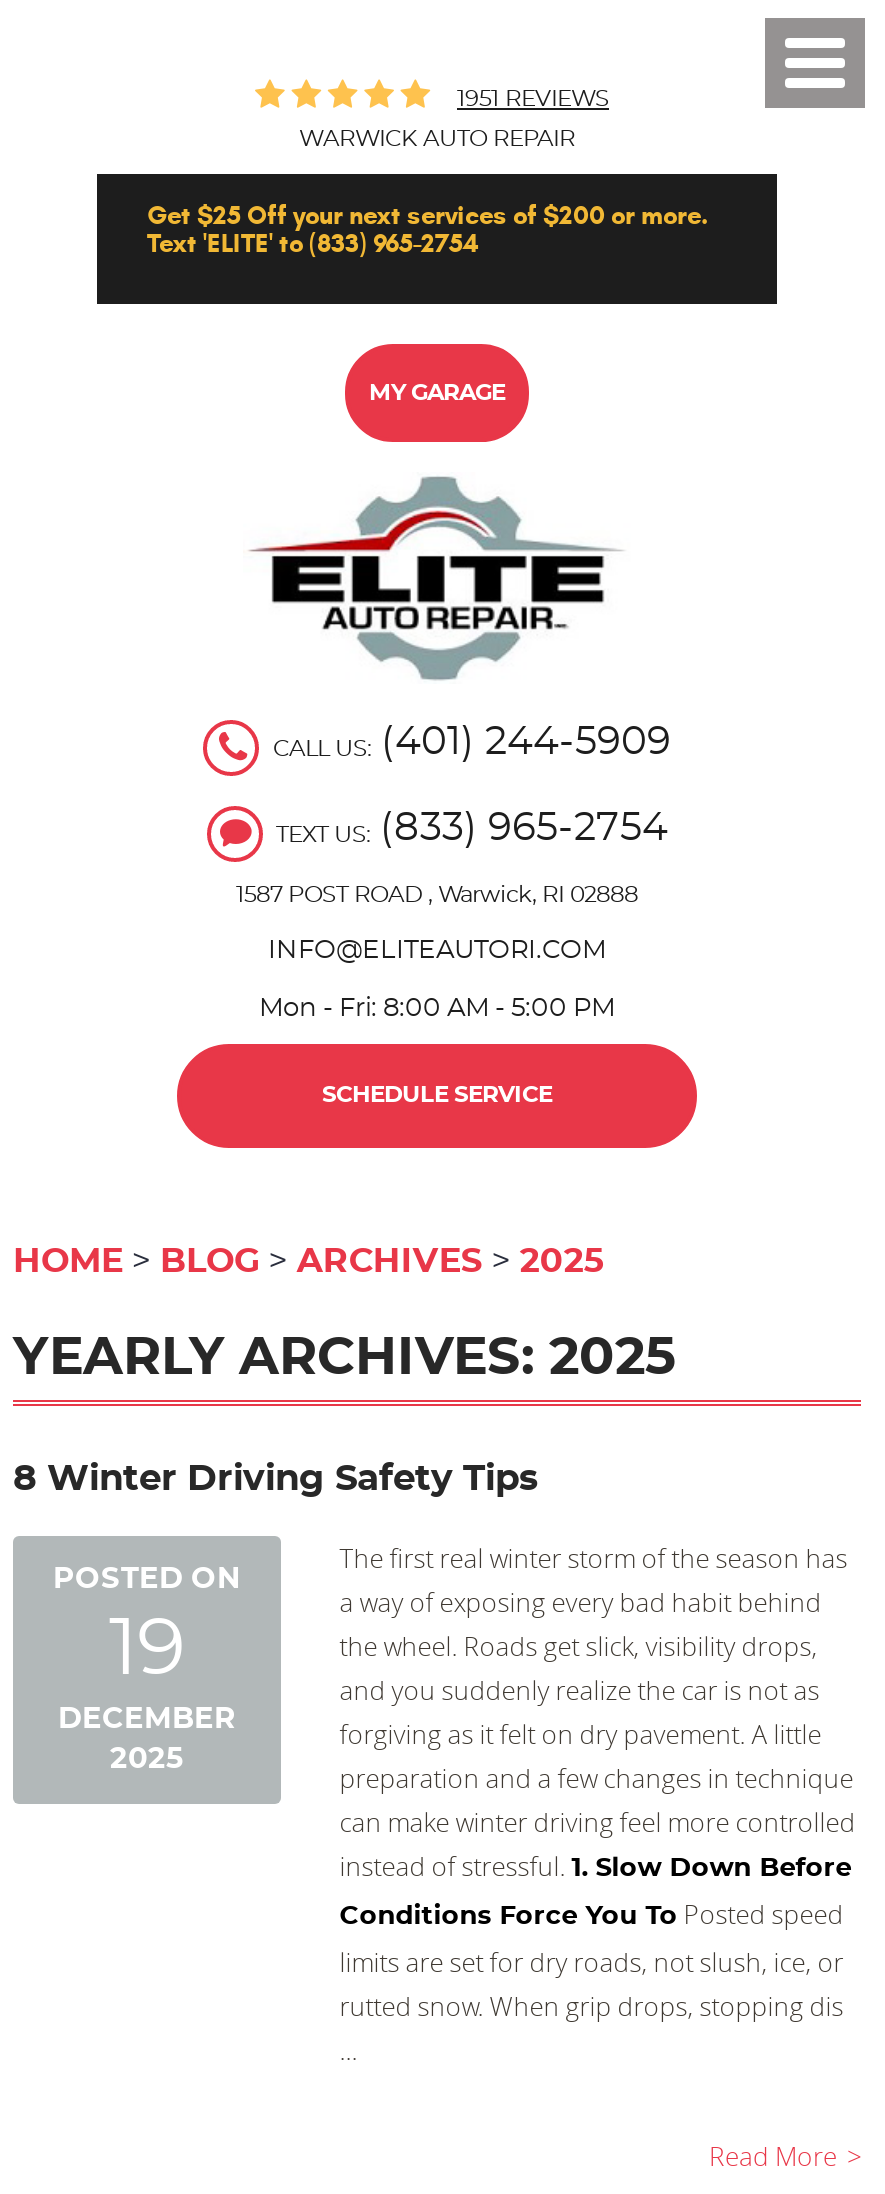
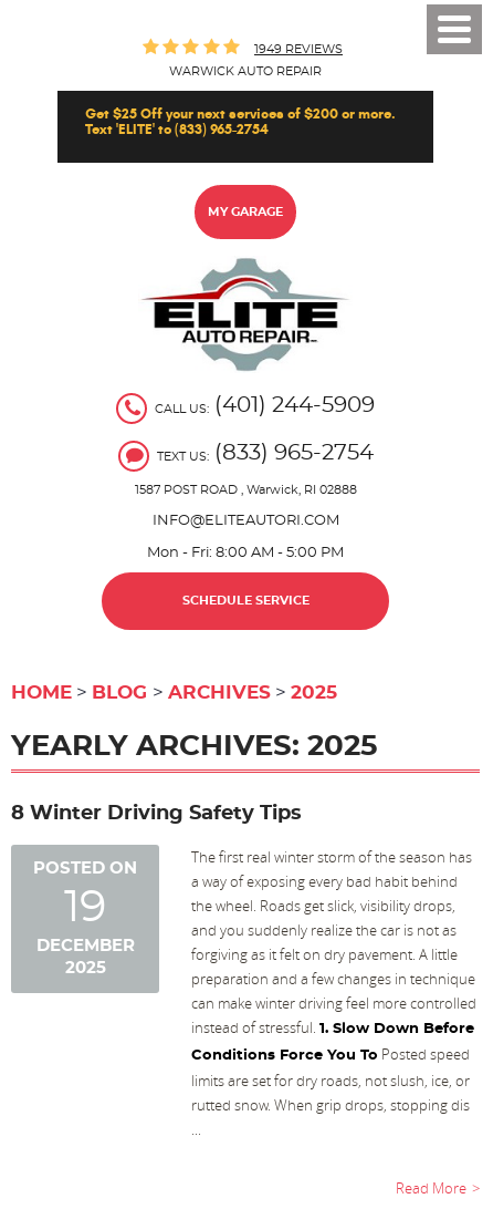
[457,88,609,110] 1951 REVIEWS -> [254,43,343,55] 1949 REVIEWS

